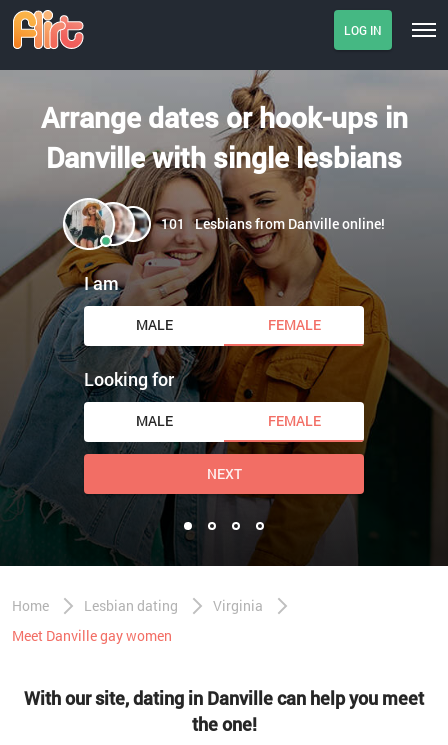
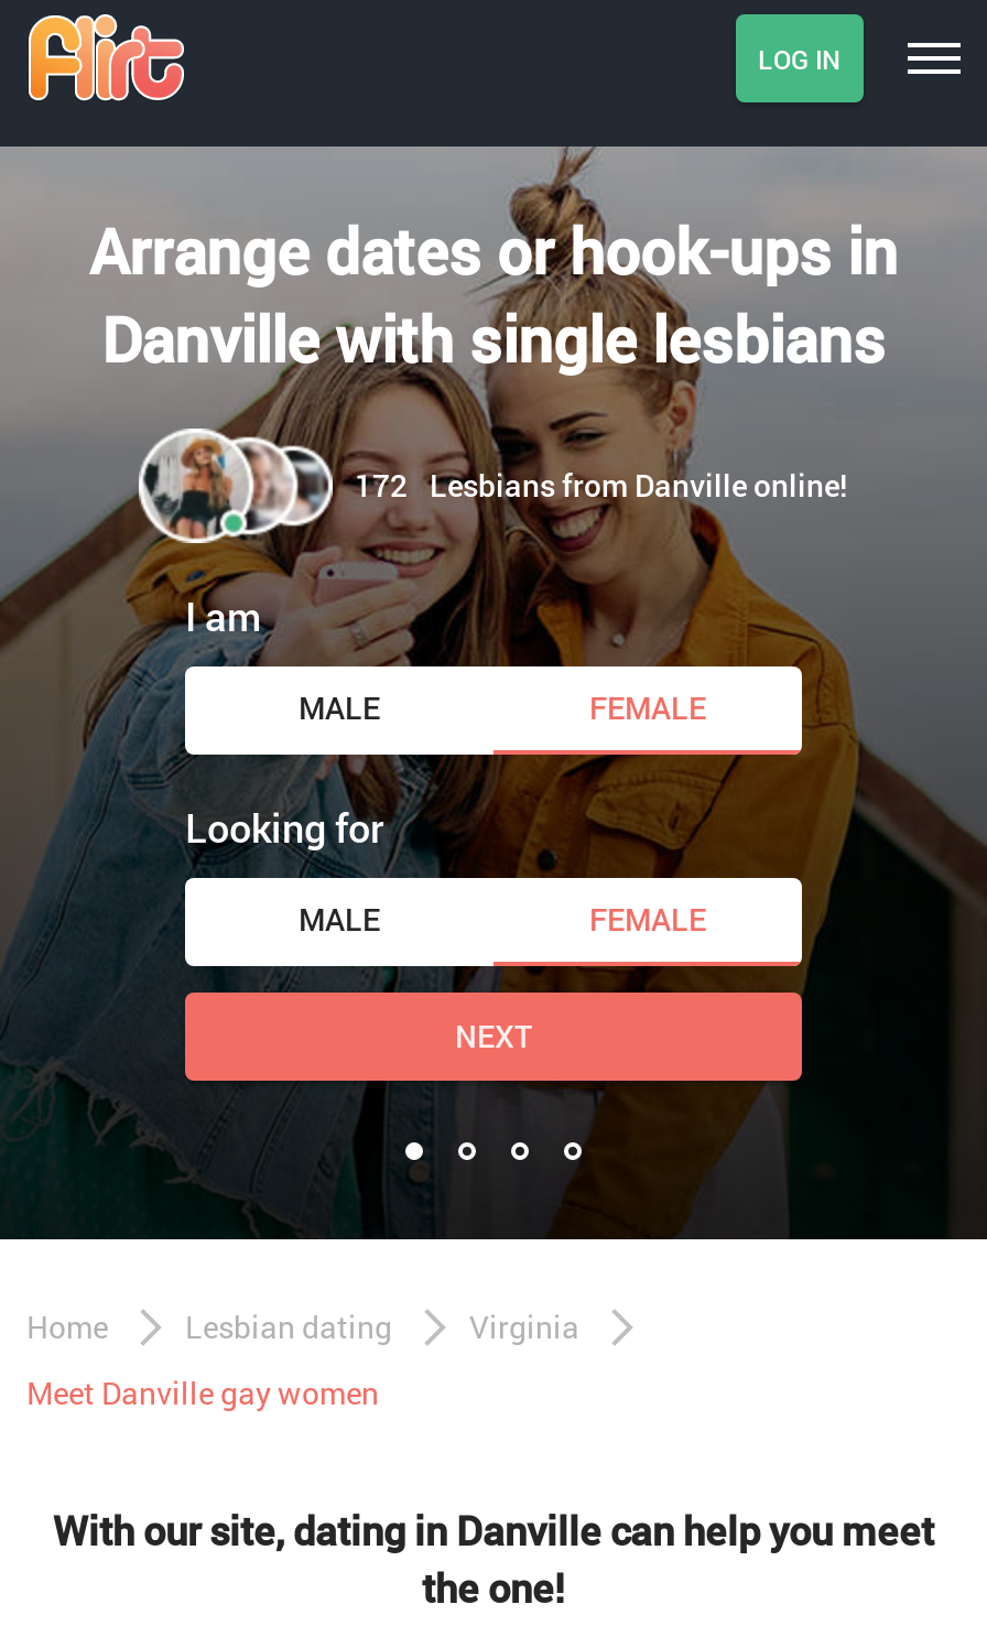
[161,214,385,233] 101 Lesbians from Danville online! -> [355,464,848,506] 172 Lesbians from Danville online!

